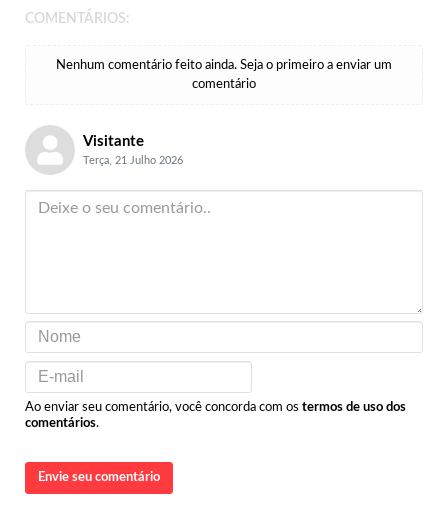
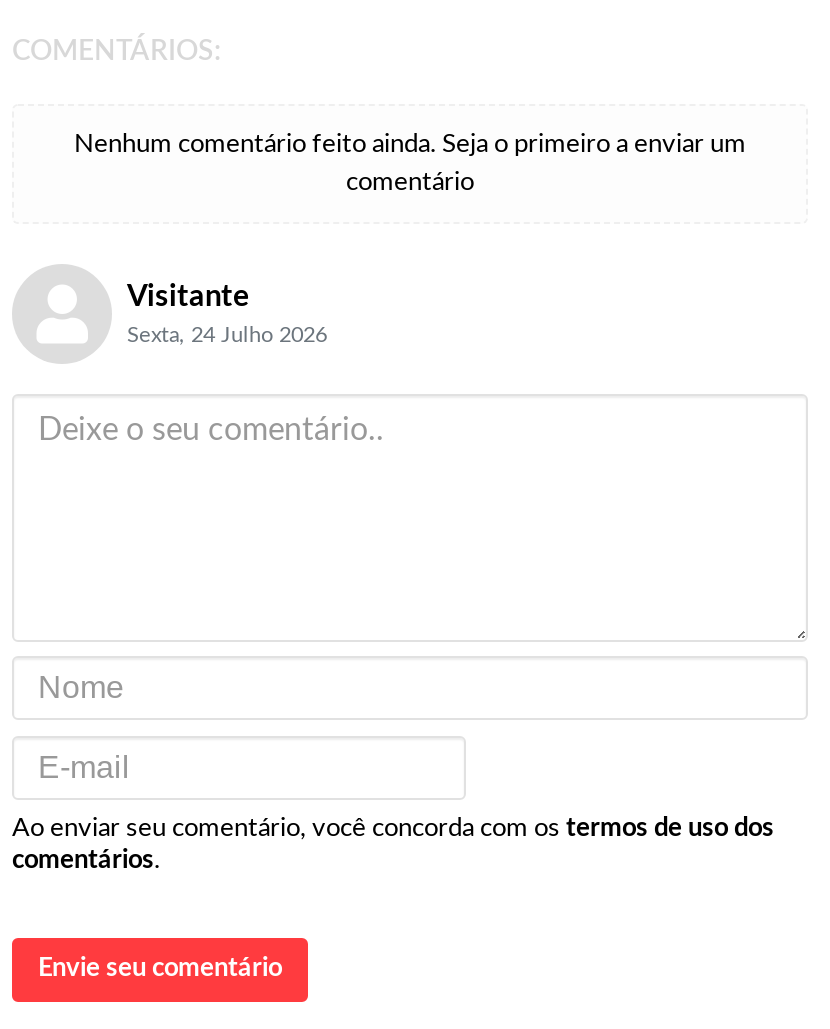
[82,155,182,166] Terça, 21 Julho 2026 -> [127,324,327,346] Sexta, 24 Julho 2026

